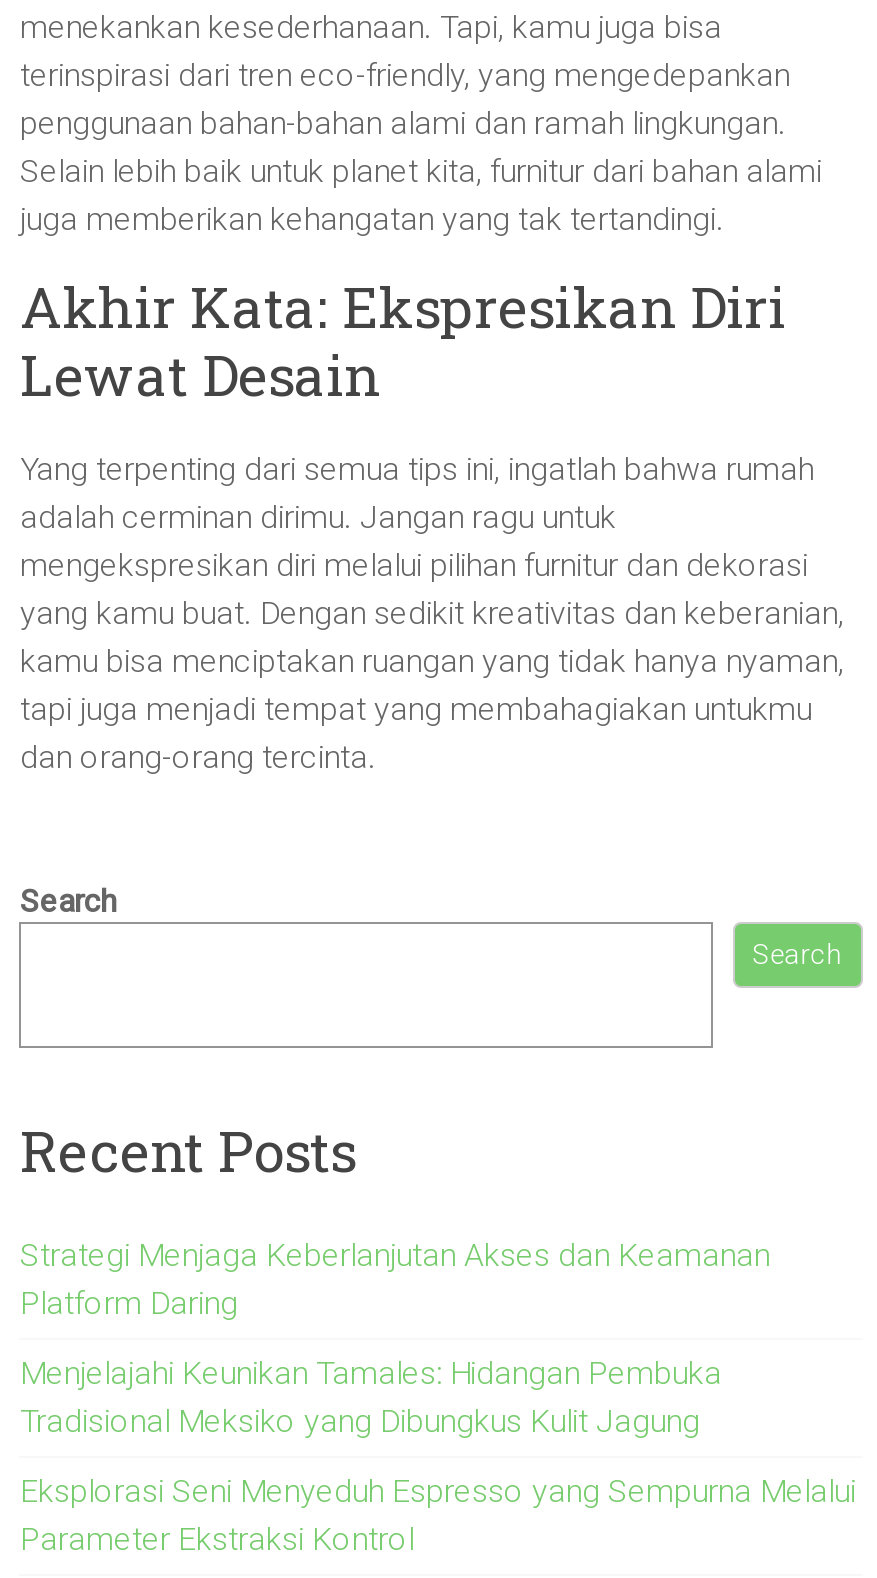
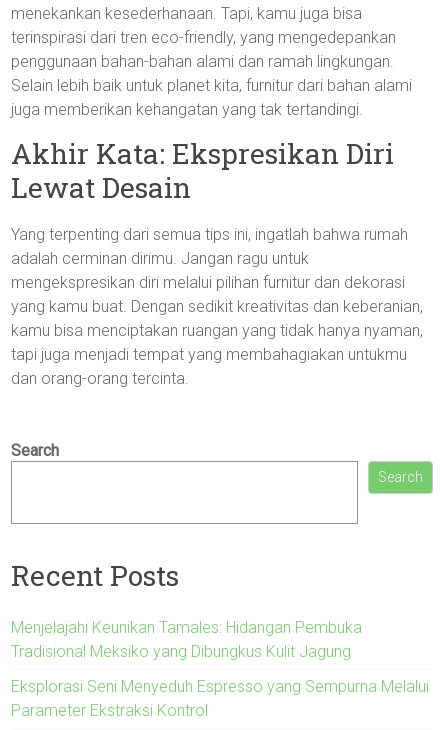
[20,1235,770,1321] Strategi Menjaga Keberlanjutan Akses dan Keamanan | Platform Daring -> none

